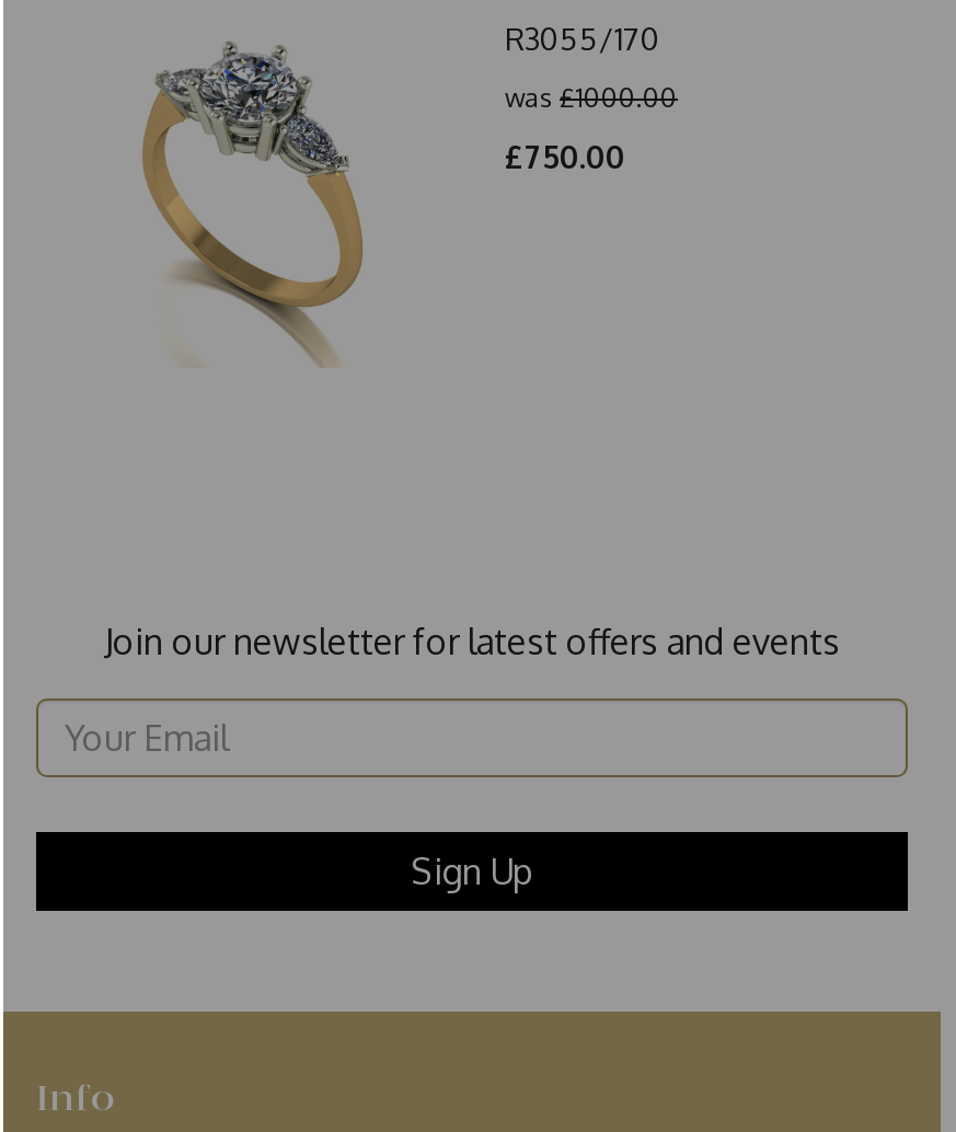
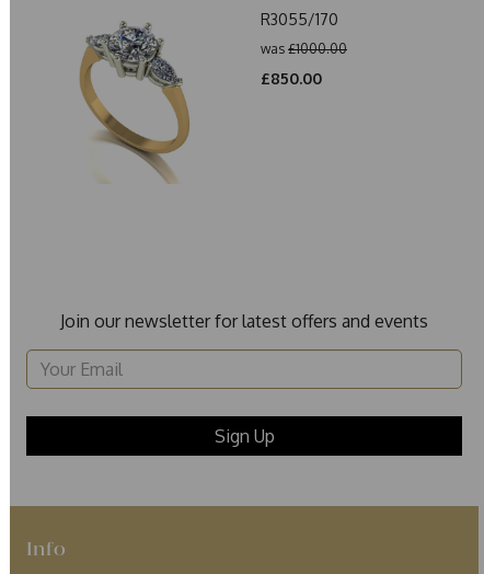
[505,137,625,174] £750.00 -> [261,68,322,87] £850.00

